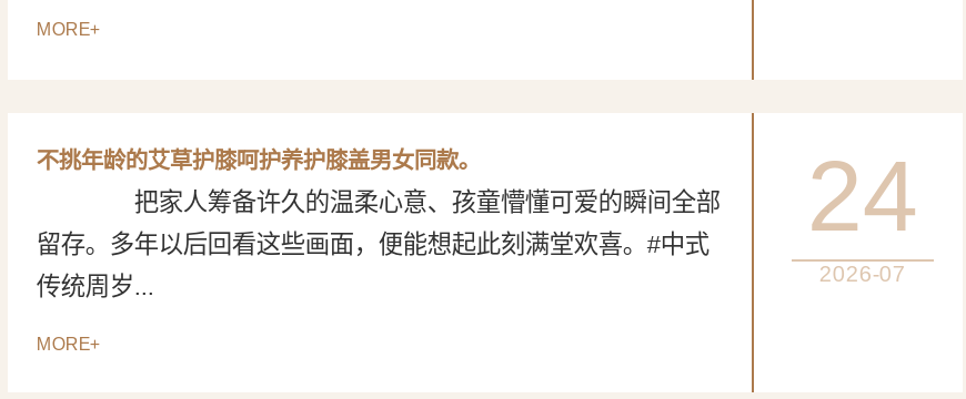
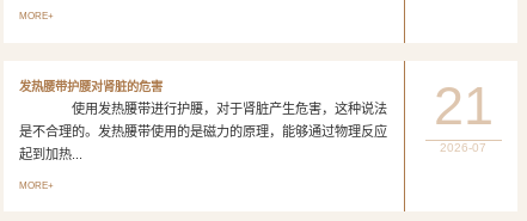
[36,149,480,173] 不挑年龄的艾草护膝呵护养护膝盖男女同款。 -> [19,80,162,93] 发热腰带护腰对肾脏的危害
[807,139,918,250] 24 -> [434,75,493,135] 21
[36,189,720,216] 把家人筹备许久的温柔心意、孩童懵懂可爱的瞬间全部 -> [19,102,387,116] 使用发热腰带进行护腰，对于肾脏产生危害，这种说法
[36,231,709,258] 留存。多年以后回看这些画面，便能想起此刻满堂欢喜。#中式 -> [19,125,387,139] 是不合理的。发热腰带使用的是磁力的原理，能够通过物理反应
[36,273,154,300] 传统周岁... -> [19,147,82,162] 起到加热...

